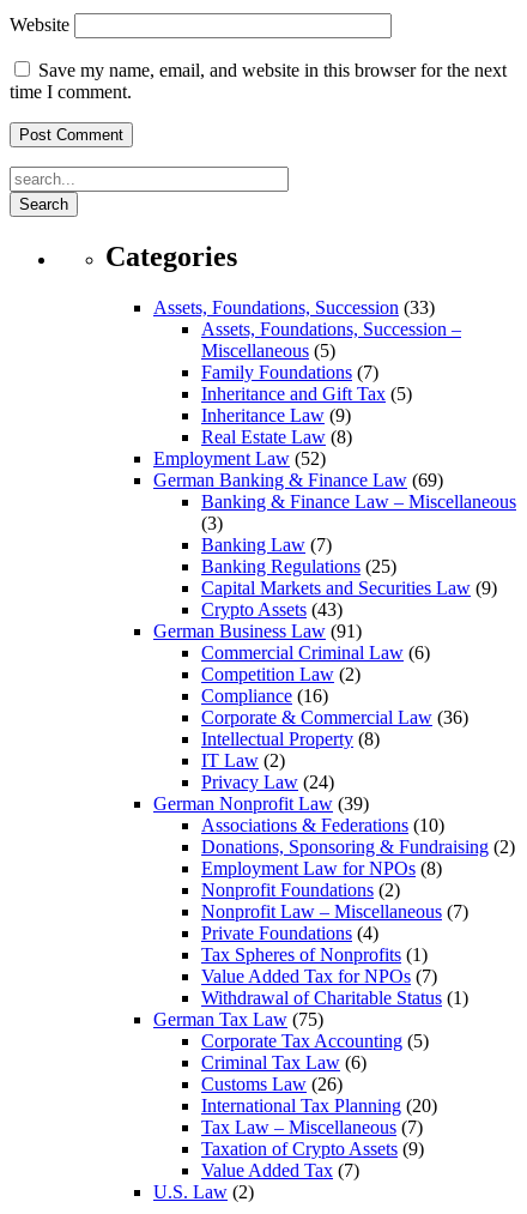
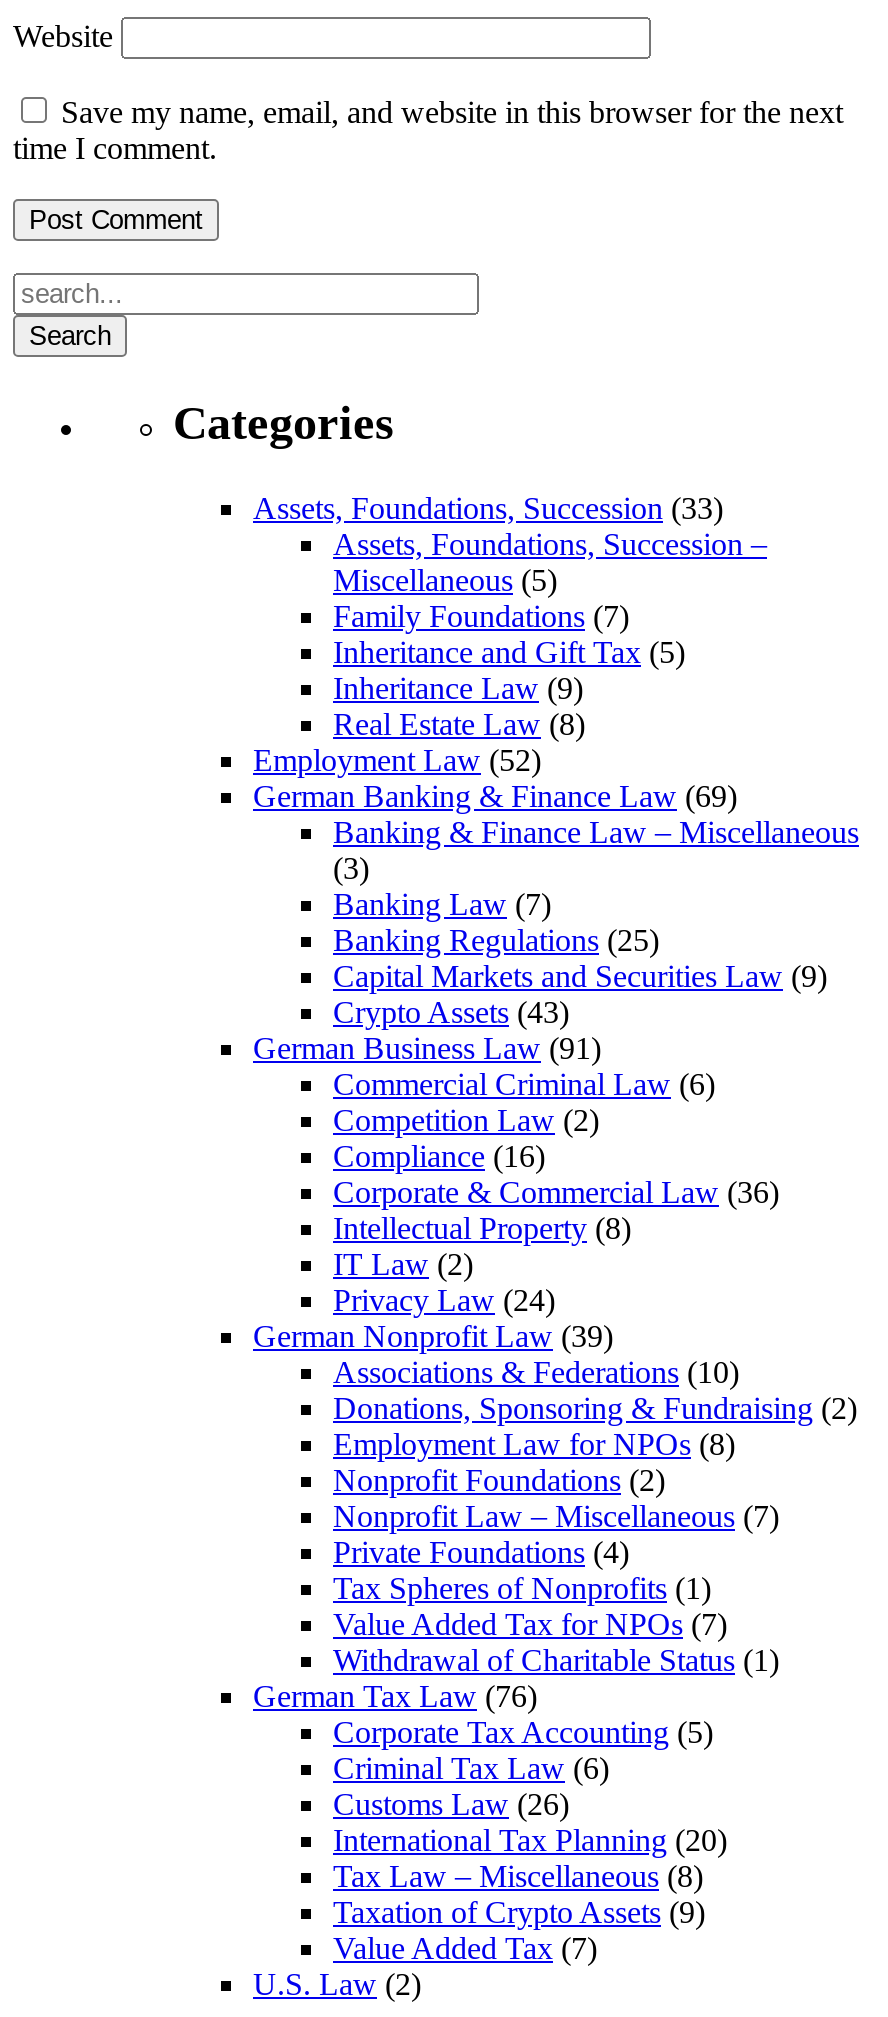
[153,1009,323,1030] German Tax Law (75) -> [253,1679,537,1713] German Tax Law (76)
[201,1117,423,1138] Tax Law – Miscellaneous(7) -> [333,1859,703,1893] Tax Law – Miscellaneous(8)

